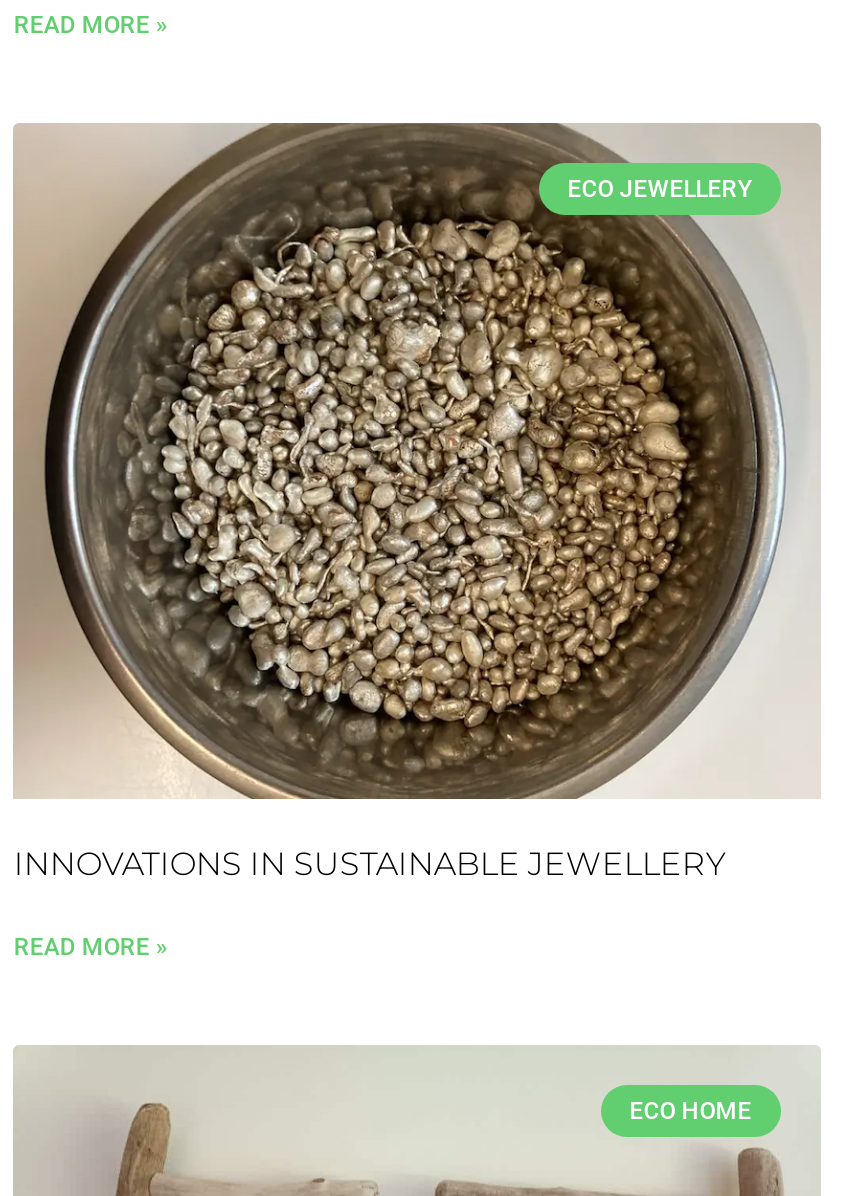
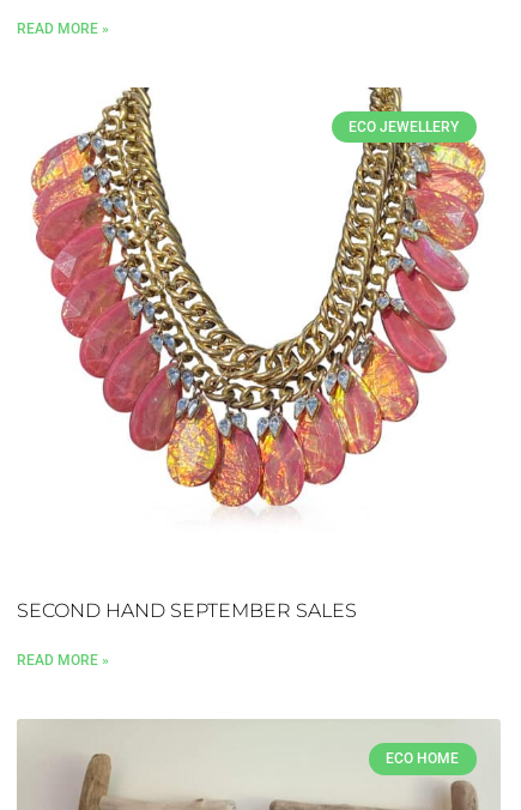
[11,121,821,801] [image] -> [17,87,501,510] [image]
[14,844,726,882] INNOVATIONS IN SUSTAINABLE JEWELLERY -> [17,599,357,622] SECOND HAND SEPTEMBER SALES

